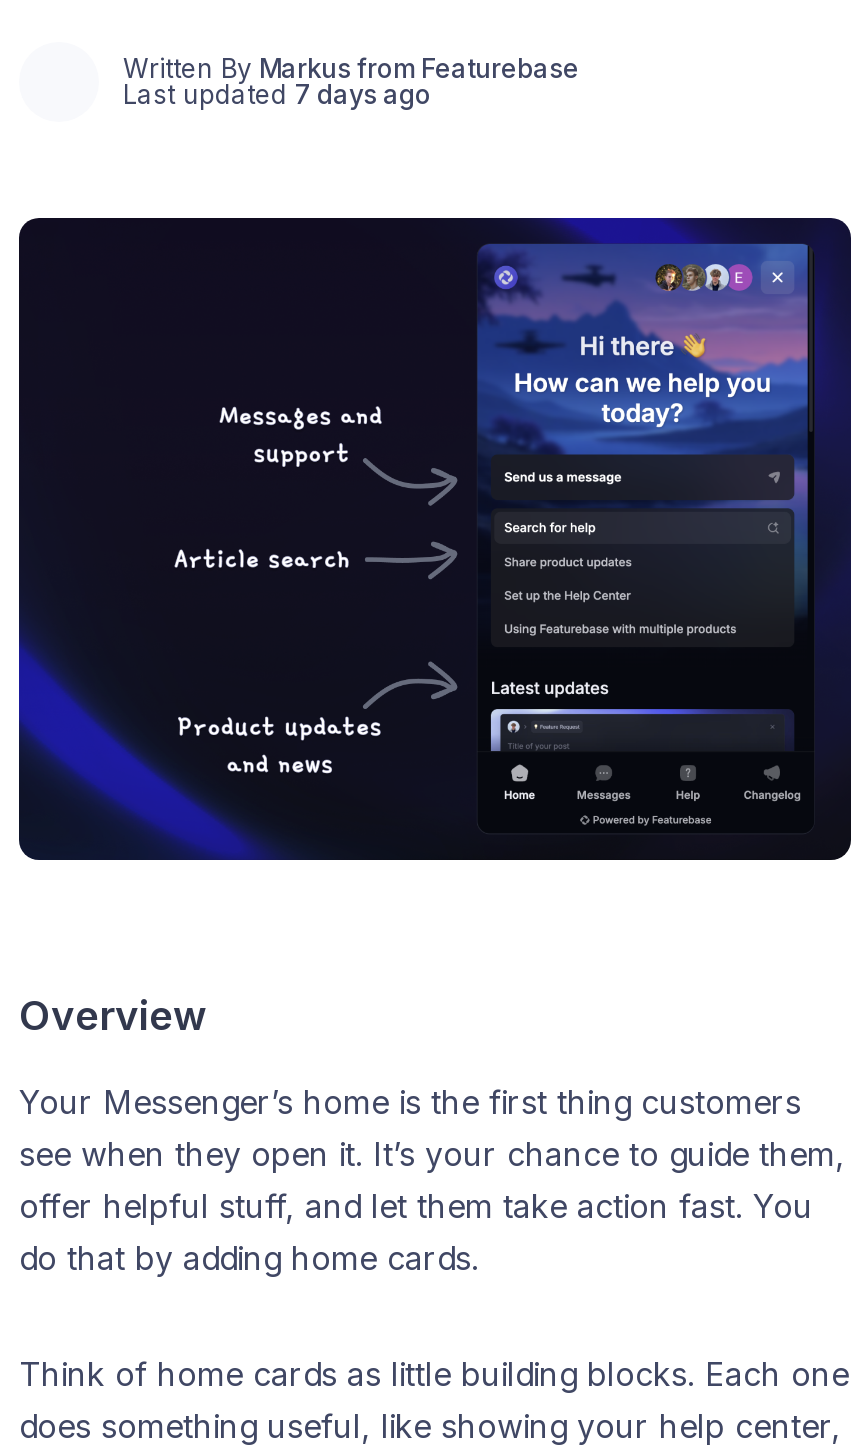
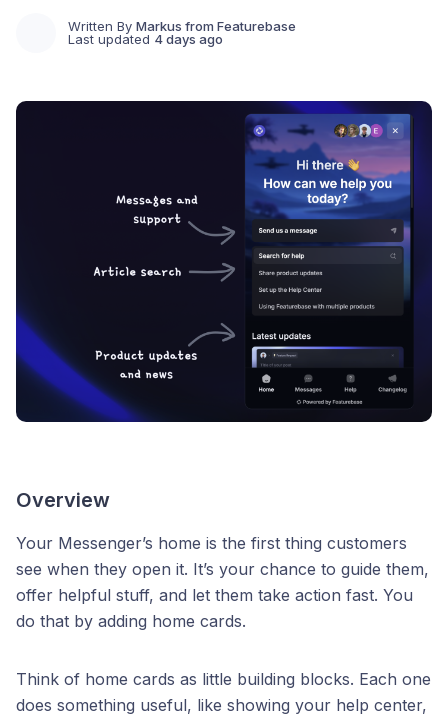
[123,78,431,110] Last updated 7 days ago -> [68,31,223,47] Last updated 4 days ago

